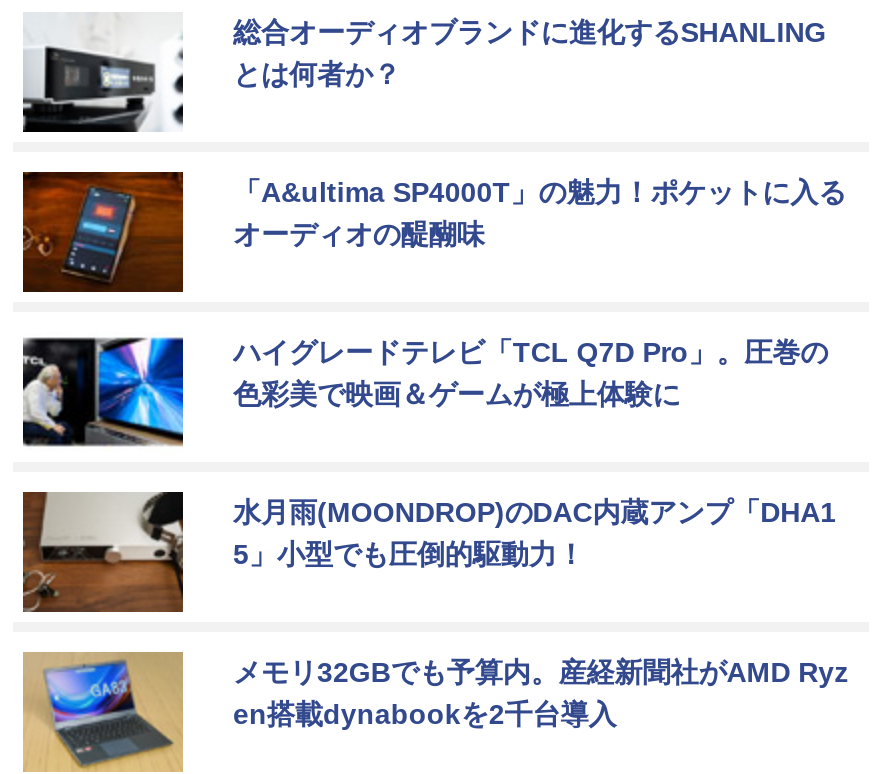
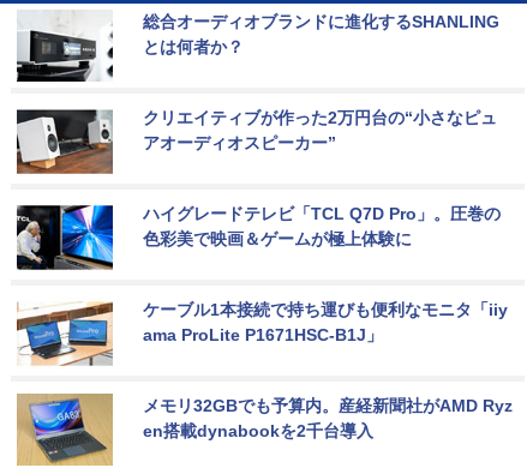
[21,169,846,295] [image] | 「A&ultima SP4000T」の魅力！ポケットに入る | オーディオの醍醐味 -> [16,104,497,178] [image] | クリエイティブが作った2万円台の“小さなピュ | アオーディオスピーカー”
[21,489,836,615] [image] | 水月雨(MOONDROP)のDAC内蔵アンプ「DHA1 | 5」小型でも圧倒的駆動力！ -> [17,296,507,370] [image] | ケーブル1本接続で持ち運びも便利なモニタ「iiy | ama ProLite P1671HSC-B1J」

